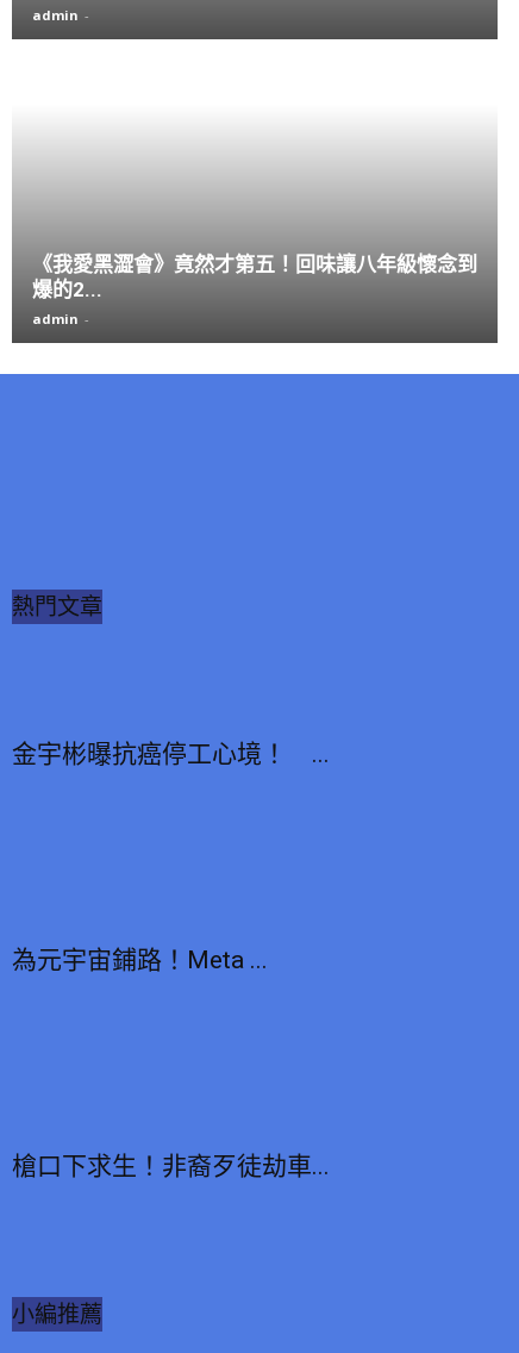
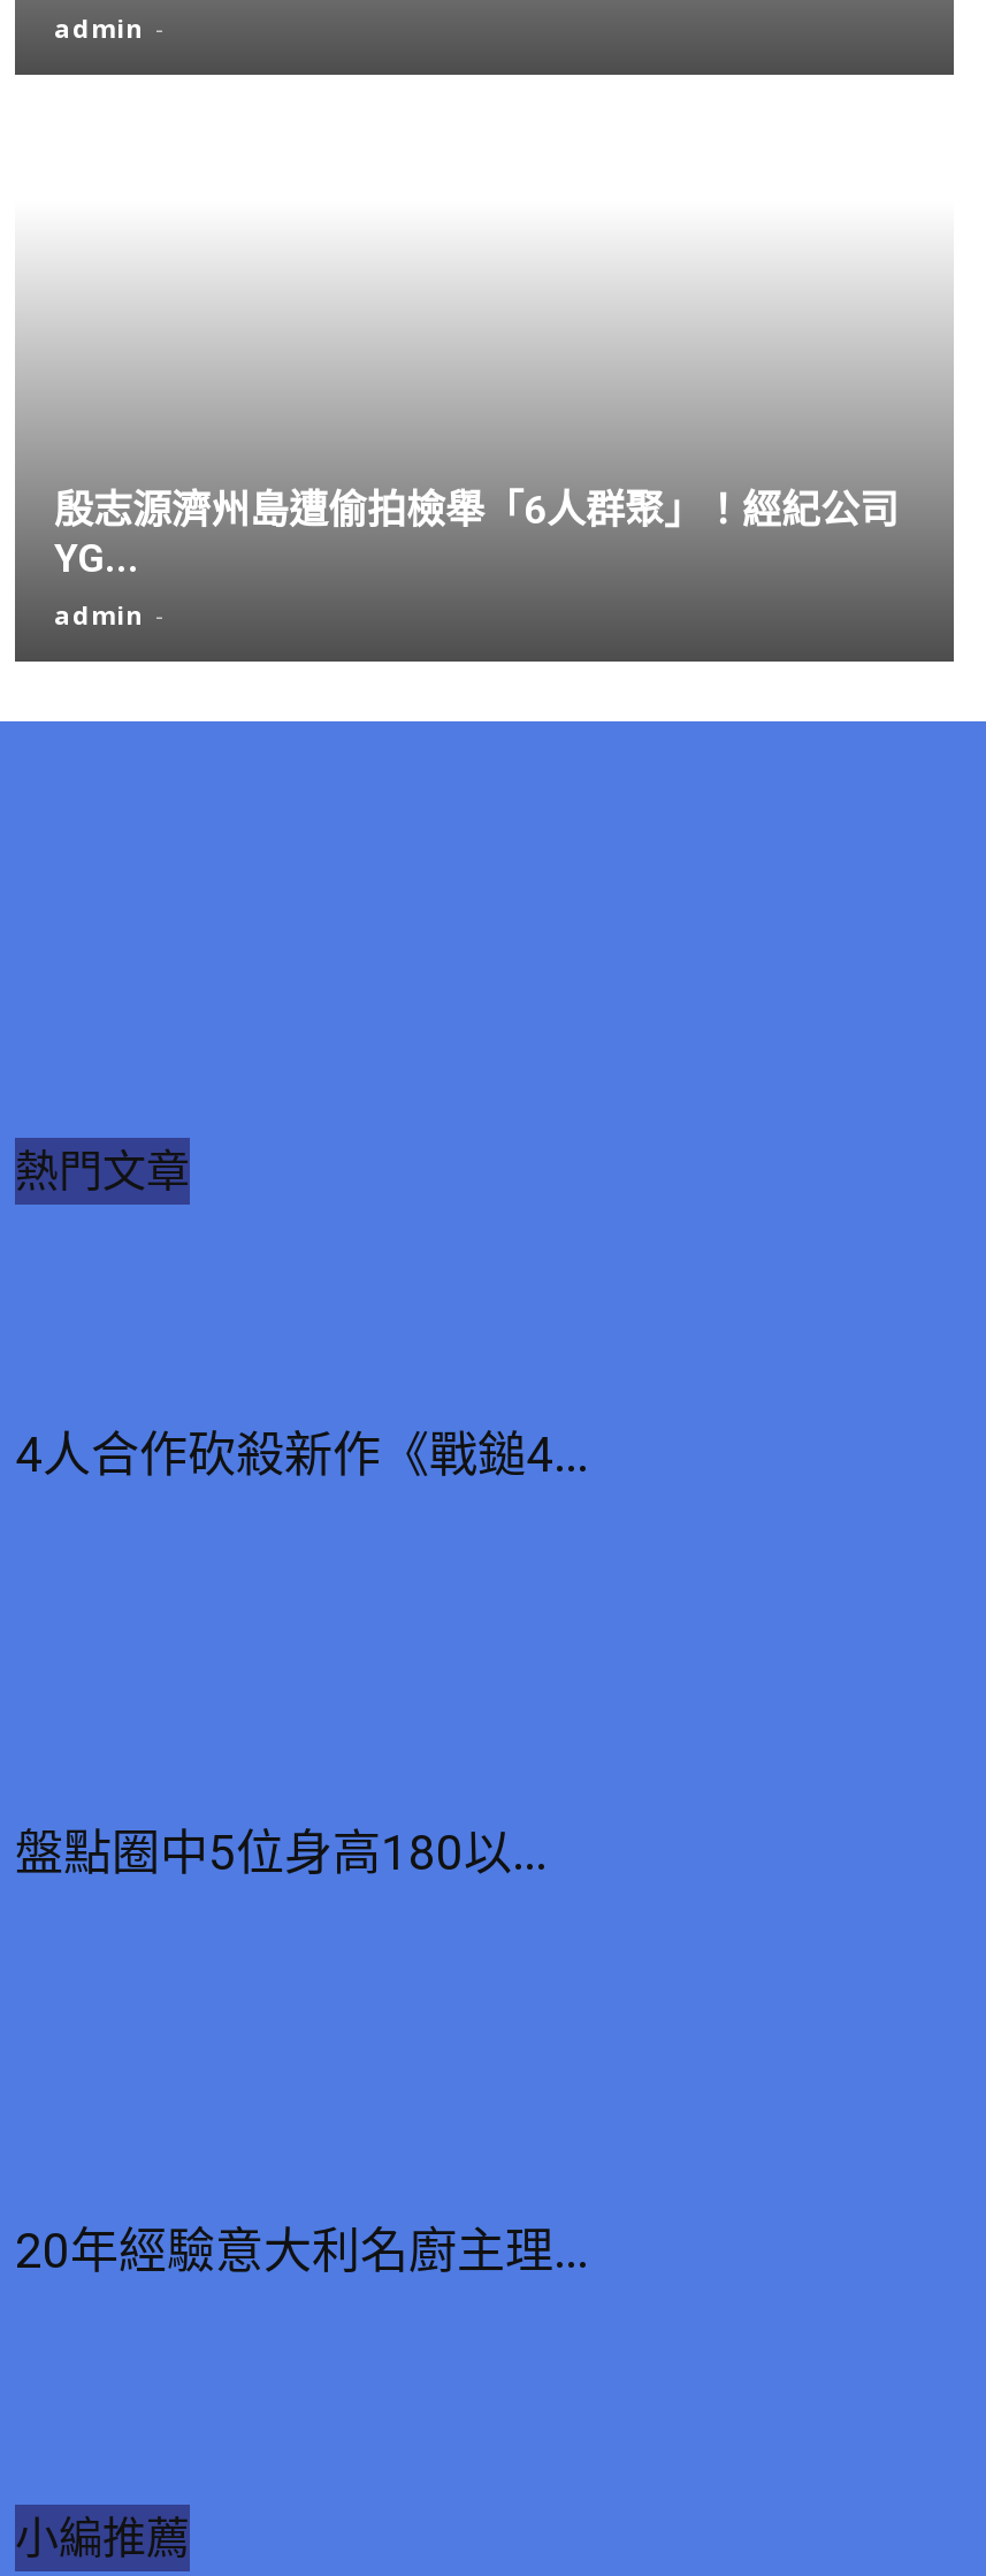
[32,253,477,302] 《我愛黑澀會》竟然才第五！回味讓八年級懷念到 | 爆的2... -> [54,488,899,582] 殷志源濟州島遭偷拍檢舉「6人群聚」！經紀公司 | YG...
[12,740,330,769] 金宇彬曝抗癌停工心境！ ... -> [15,1429,588,1484] 4人合作砍殺新作《戰鎚4...
[12,946,268,975] 為元宇宙鋪路！Meta ... -> [15,1827,546,1882] 盤點圈中5位身高180以...
[12,1152,330,1181] 槍口下求生！非裔歹徒劫車... -> [15,2225,588,2280] 20年經驗意大利名廚主理...

